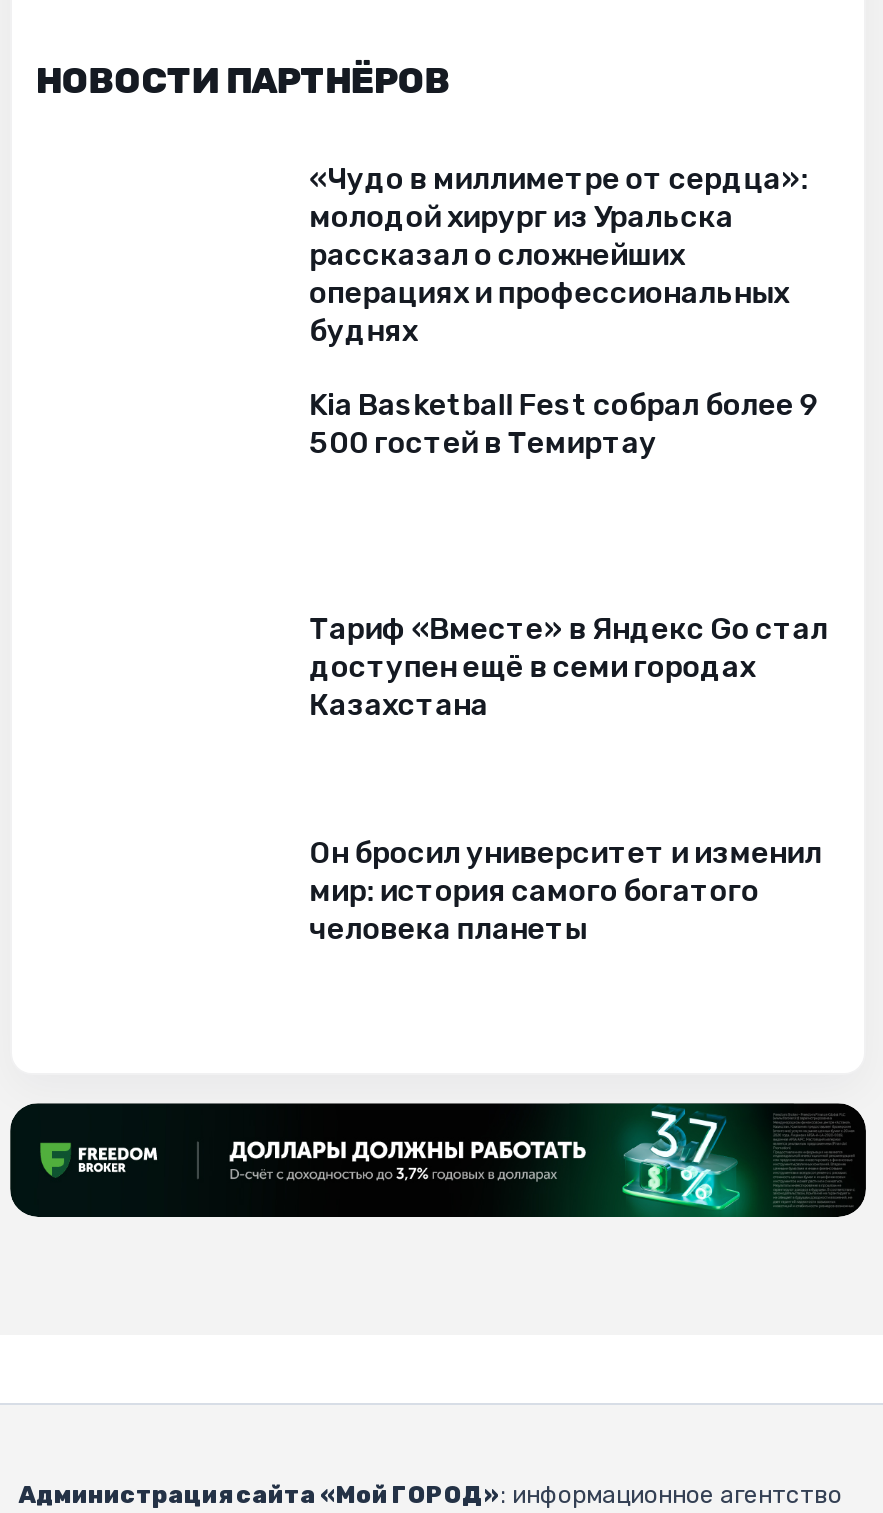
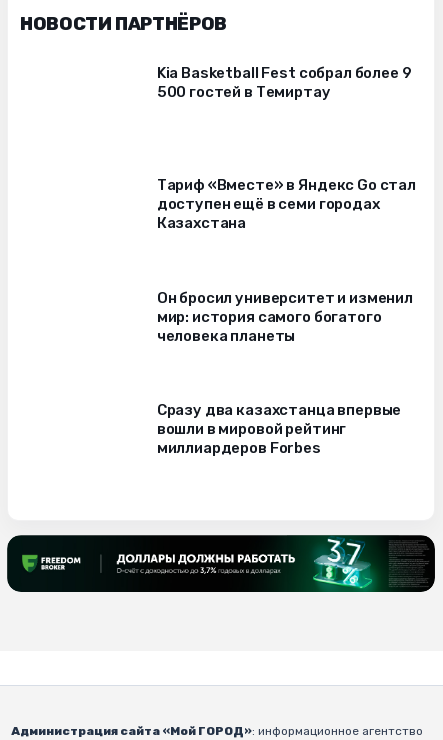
[309,161,808,349] «Чудо в миллиметре от сердца»: | молодой хирург из Уральска | рассказал о сложнейших | операциях и профессиональных | буднях -> none
moved [309,385,828,947] -> [157,64,416,345]: Kia Basketball Fest собрал более 9 | 500 гостей в Темиртау | Тариф «Вместе» в Яндекс Go стал | доступен ещё в семи городах | Казахстана | Он бросил университет и изменил | мир: история самого богатого | человека планеты
none -> [157,401,401,457] Сразу два казахстанца впервые | вошли в мировой рейтинг | миллиардеров Forbes

